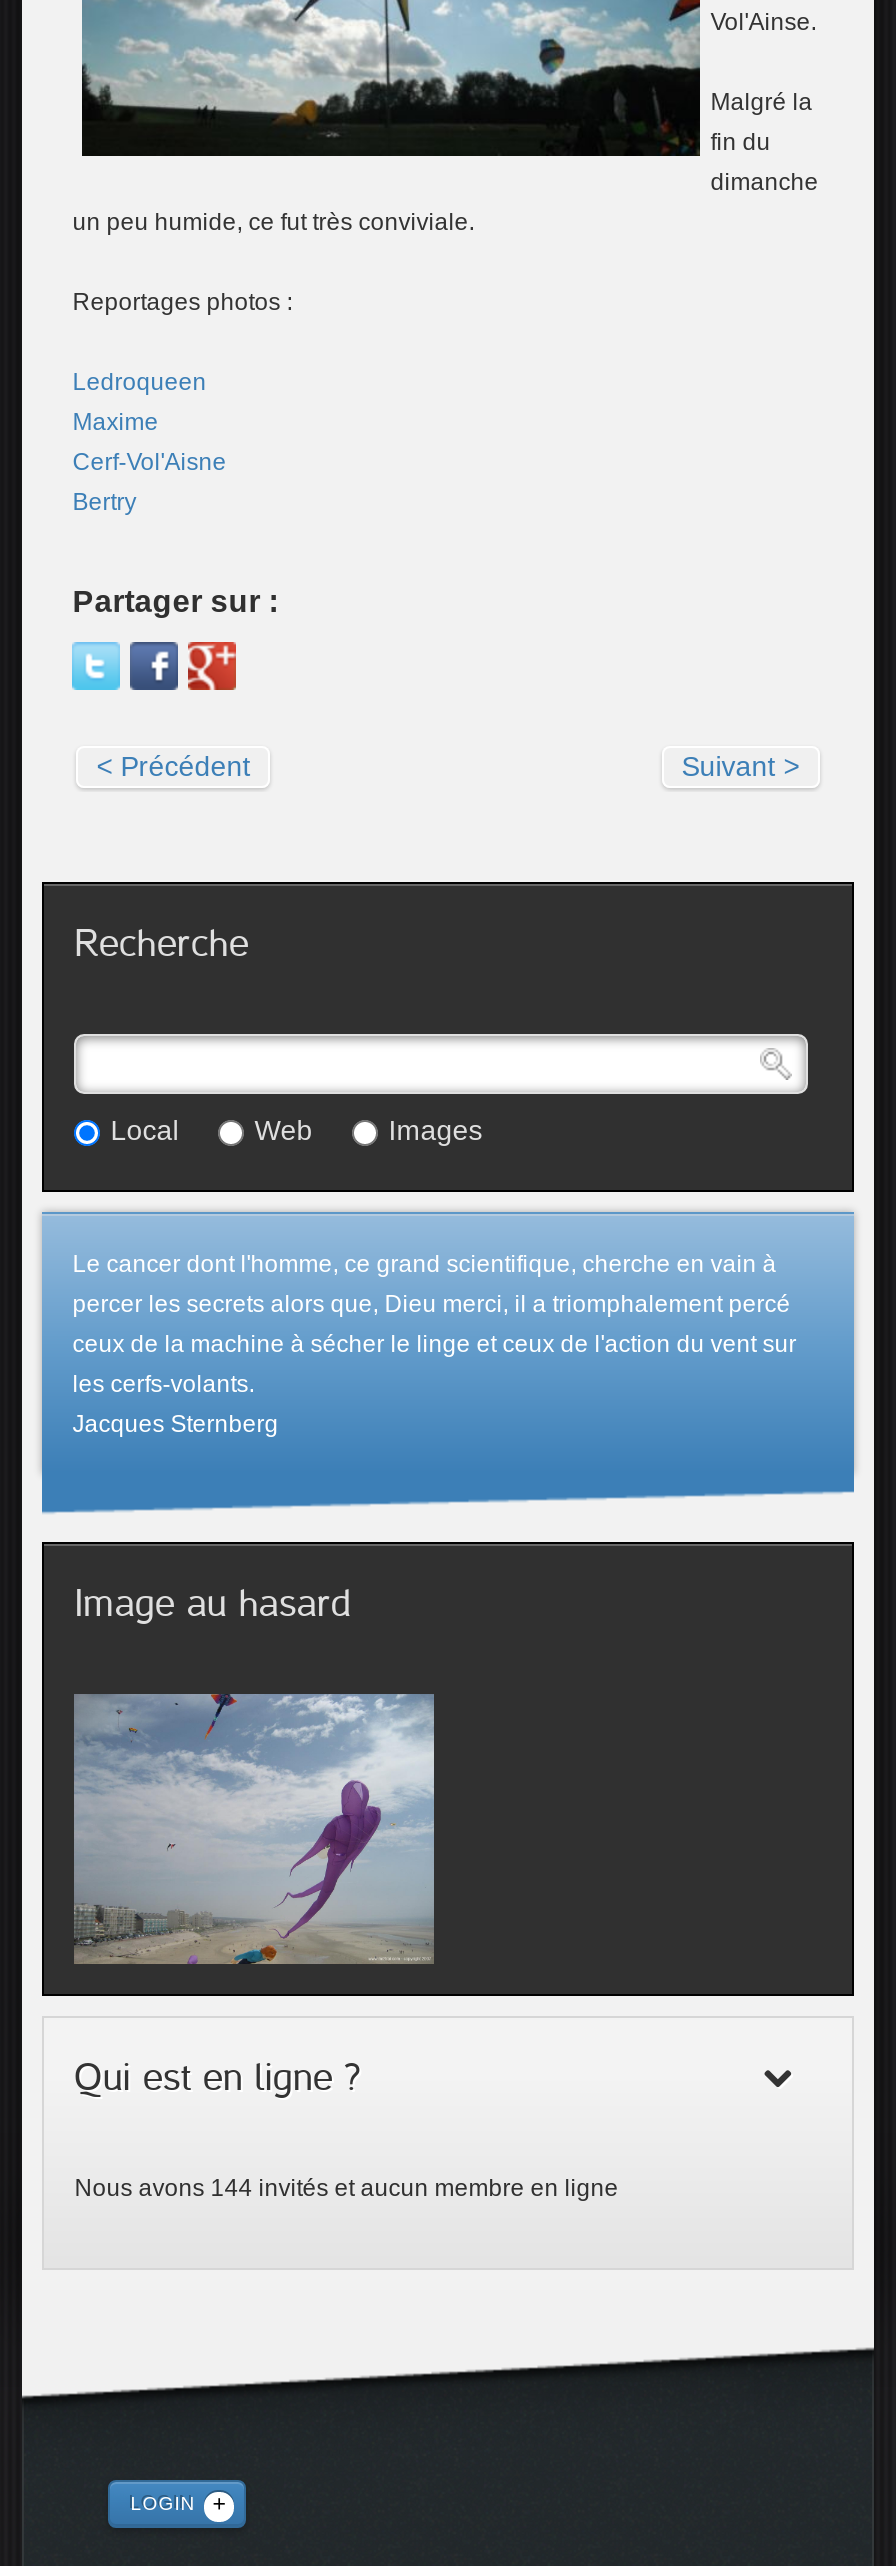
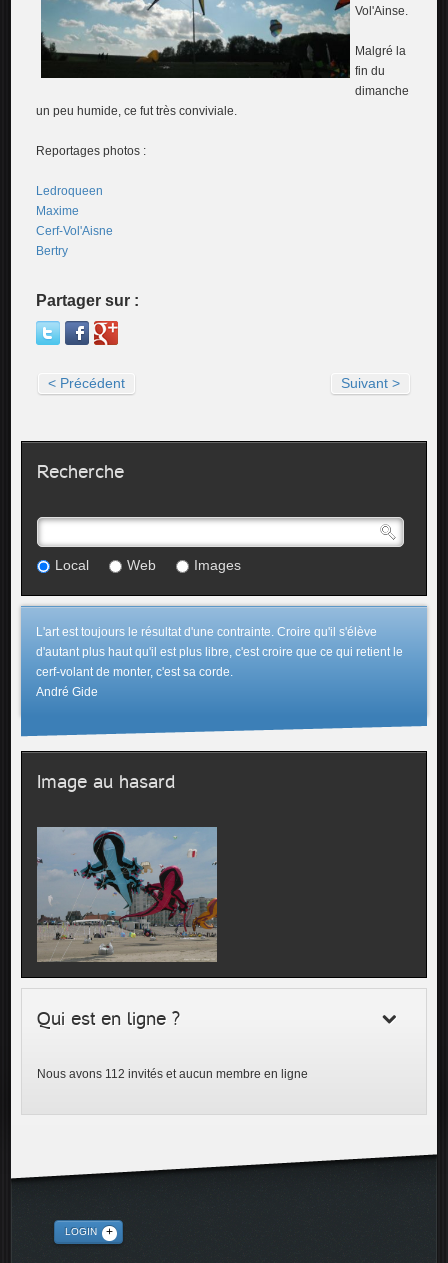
[72,1250,796,1438] Le cancer dont l'homme, ce grand scientifique, cherche en vain à | percer les secrets alors que, Dieu merci, il a triomphalement percé | ceux de la machine à sécher le linge et ceux de l'action du vent sur | les cerfs-volants. | Jacques Sternberg -> [36,625,403,699] L'art est toujours le résultat d'une contrainte. Croire qu'il s'élève | d'autant plus haut qu'il est plus libre, c'est croire que ce qui retient le | cerf-volant de monter, c'est sa corde. | André Gide
[74,1694,436,1964] [image] -> [37,826,217,963] [image]
[74,2174,618,2202] Nous avons 144 invités et aucun membre en ligne -> [37,1067,308,1081] Nous avons 112 invités et aucun membre en ligne

